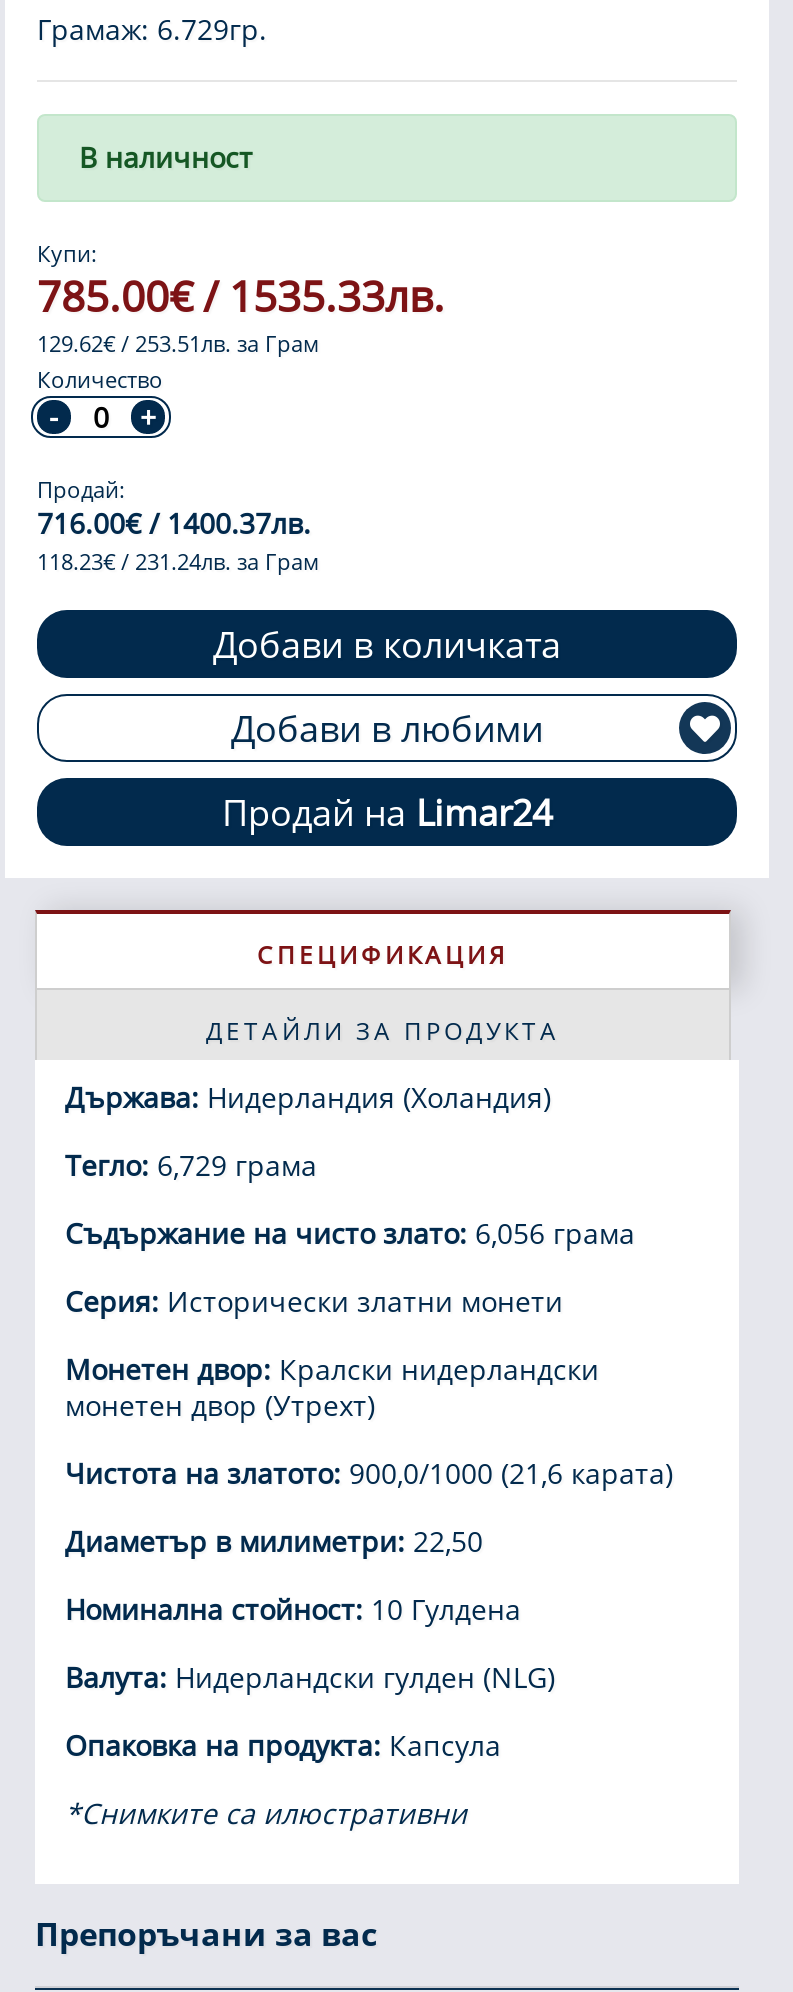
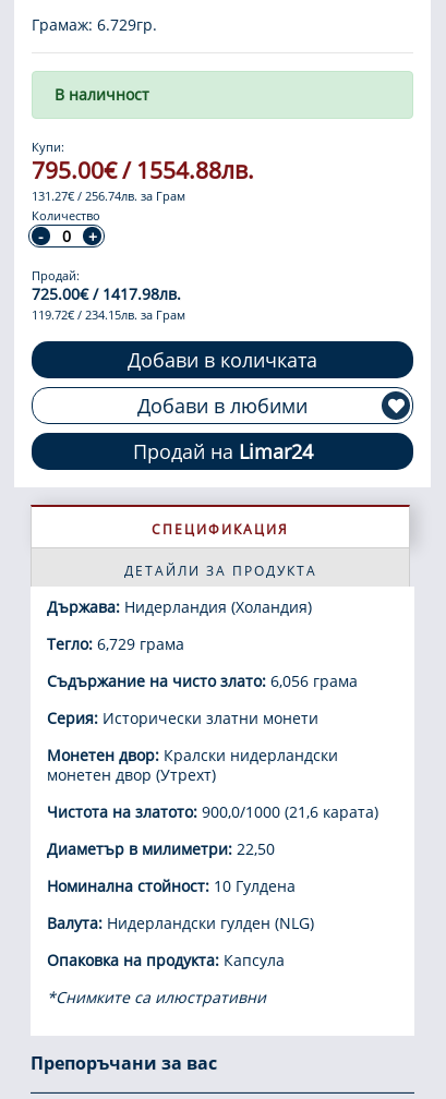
[37,268,445,358] 785.00€ / 1535.33лв. | 129.62€ / 253.51лв. за Грам -> [32,155,254,204] 795.00€ / 1554.88лв. | 131.27€ / 256.74лв. за Грам
[37,504,319,576] 716.00€ / 1400.37лв. | 118.23€ / 231.24лв. за Грам -> [32,283,185,323] 725.00€ / 1417.98лв. | 119.72€ / 234.15лв. за Грам

